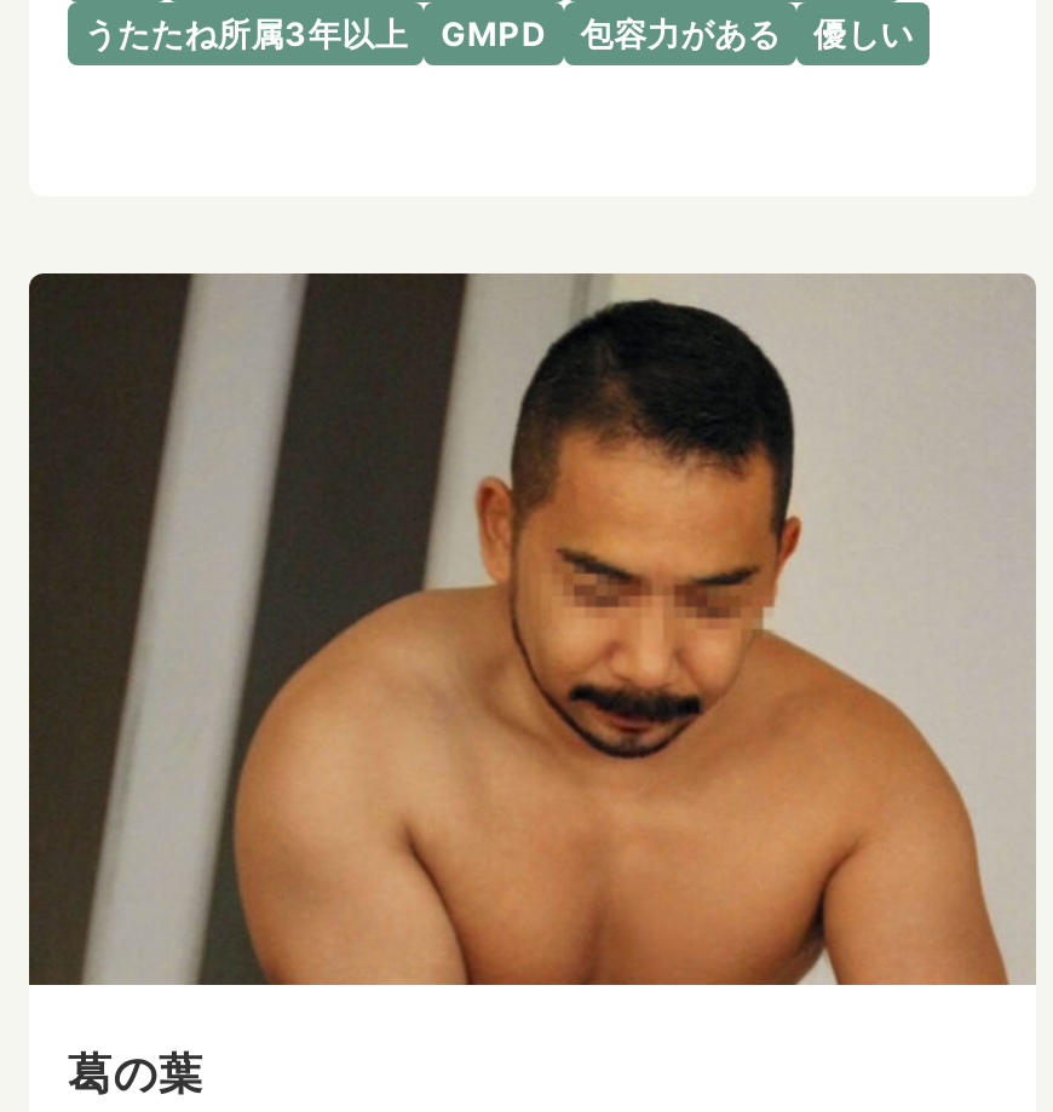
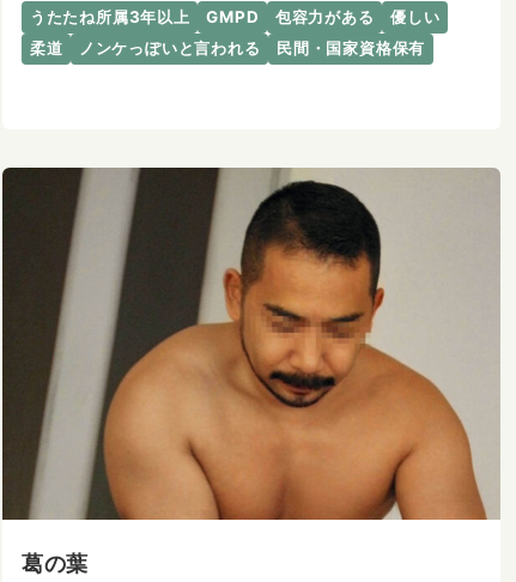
none -> [30,39,425,58] 柔道 | ノンケっぽいと言われる | 民間・国家資格保有

